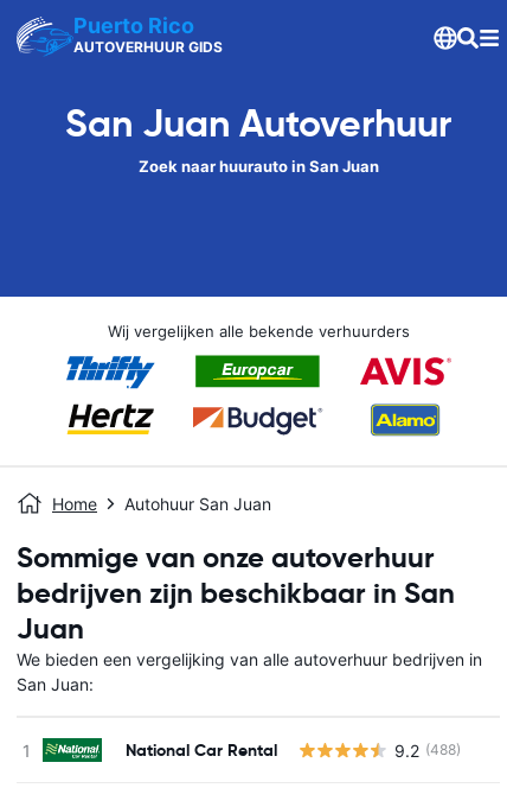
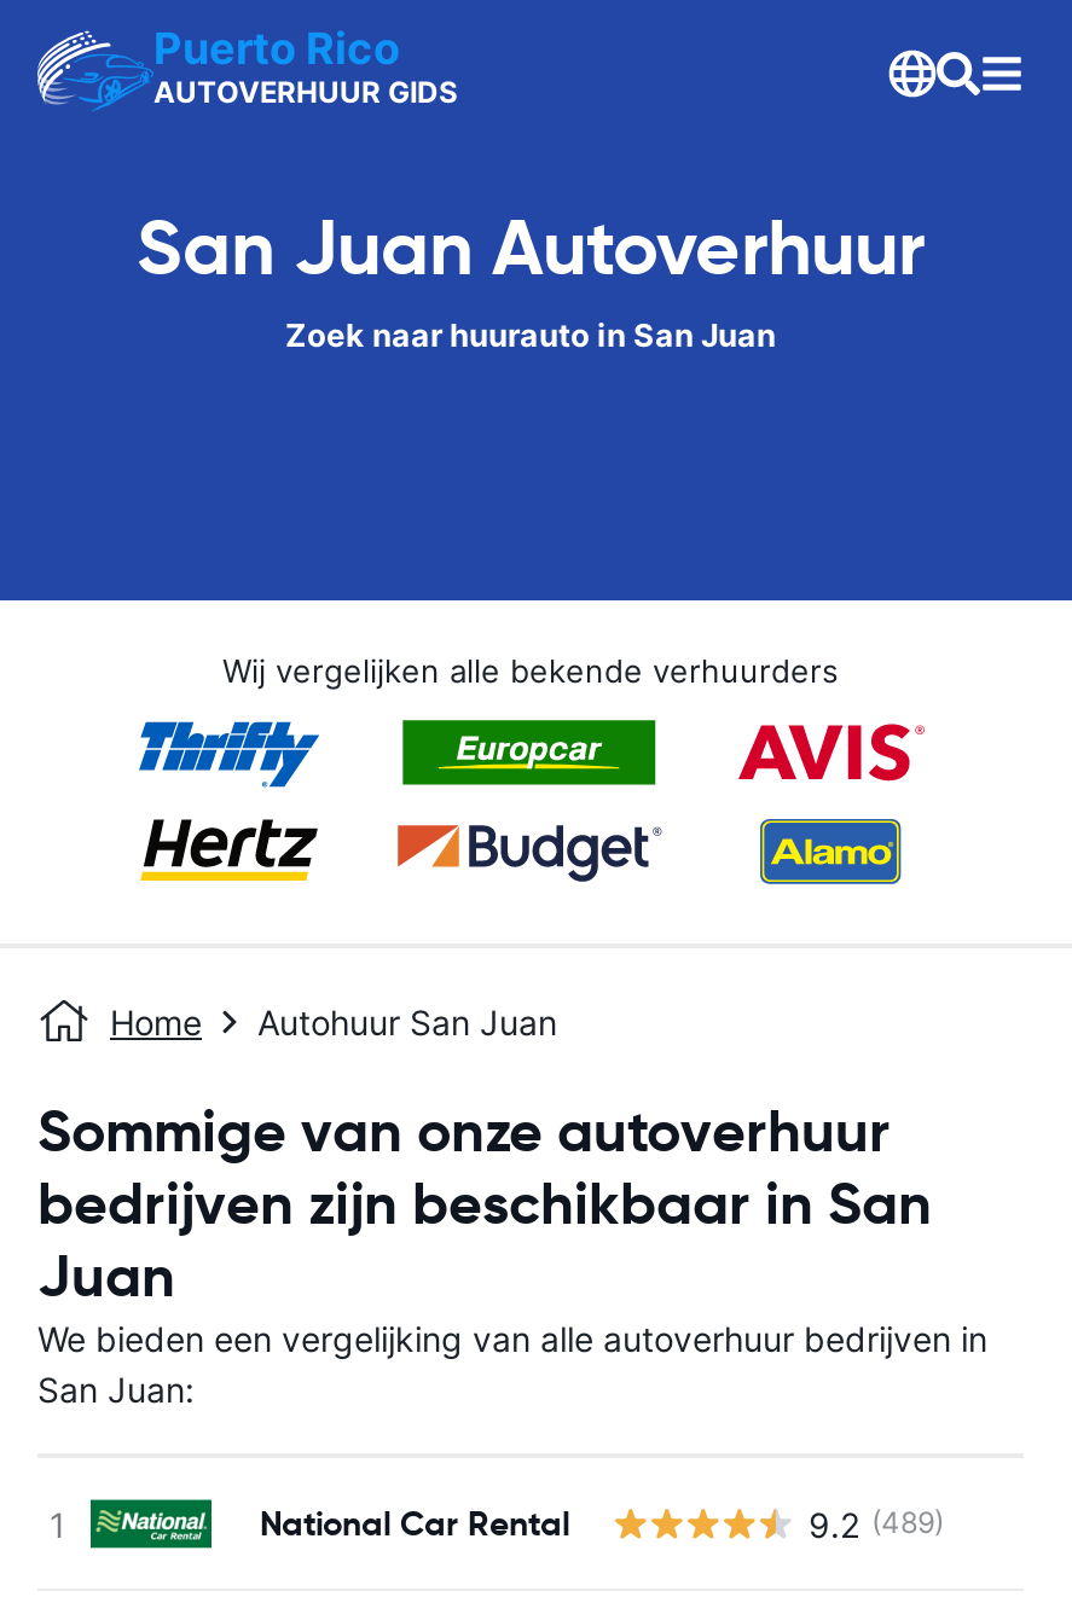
[394,740,461,760] 9.2 (488) -> [809,1503,944,1544] 9.2 (489)

